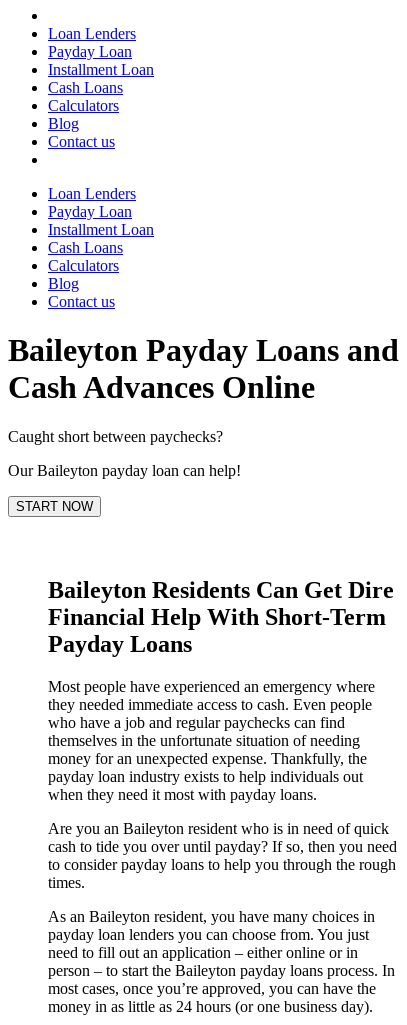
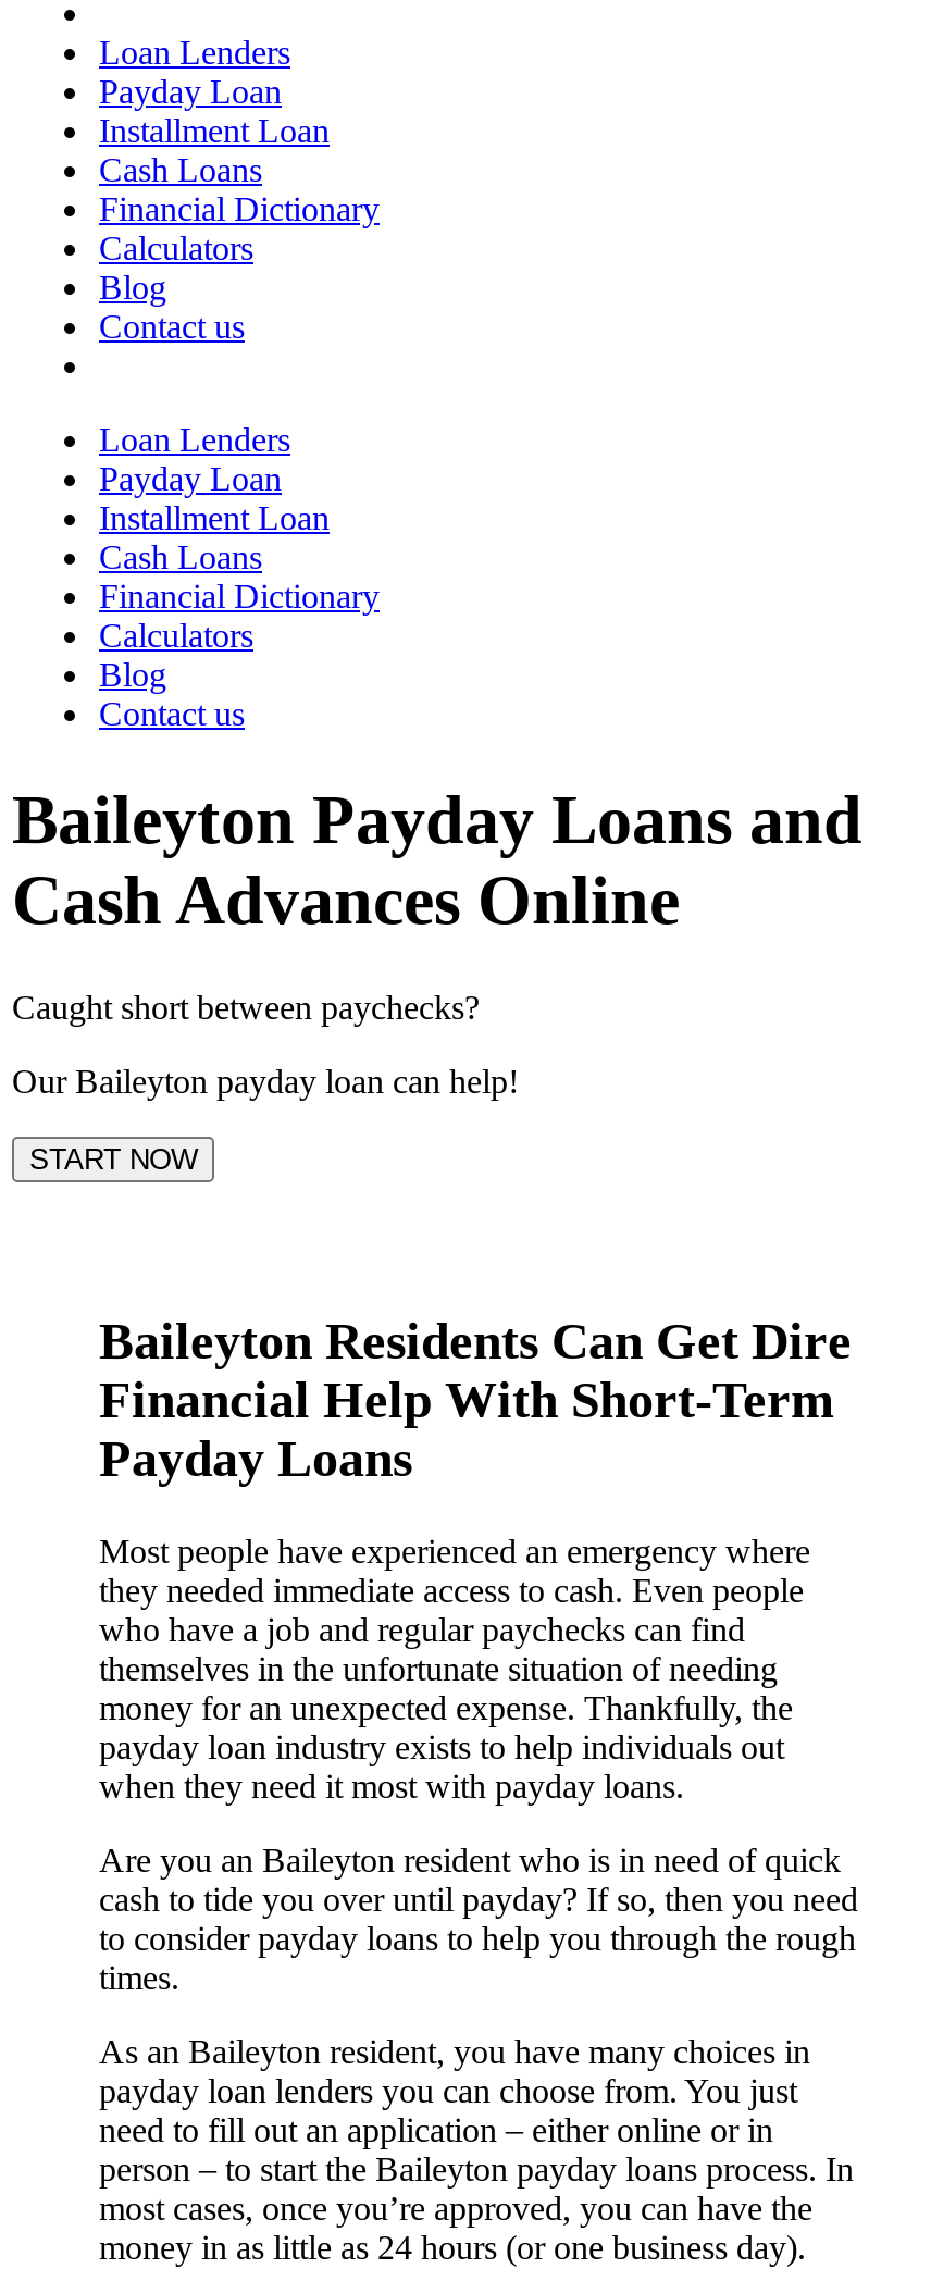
none -> [99,190,380,227] Financial Dictionary
none -> [99,578,380,615] Financial Dictionary

